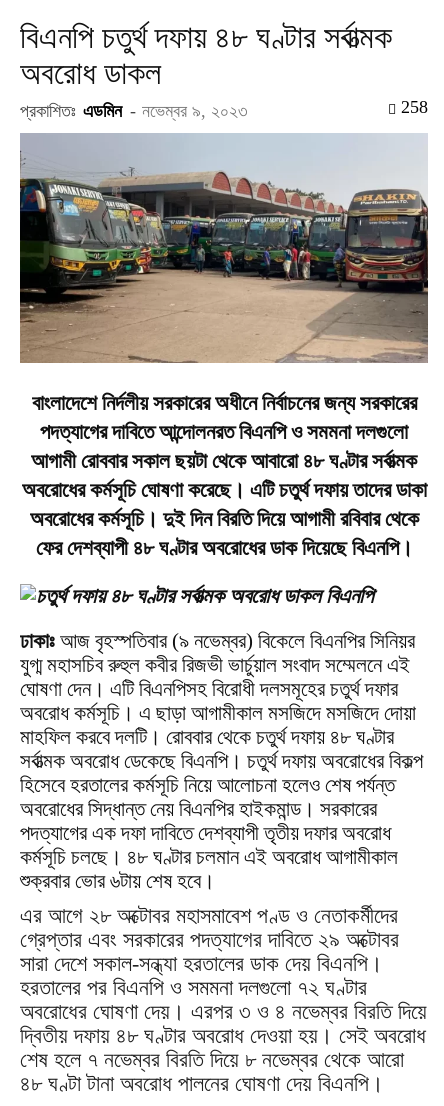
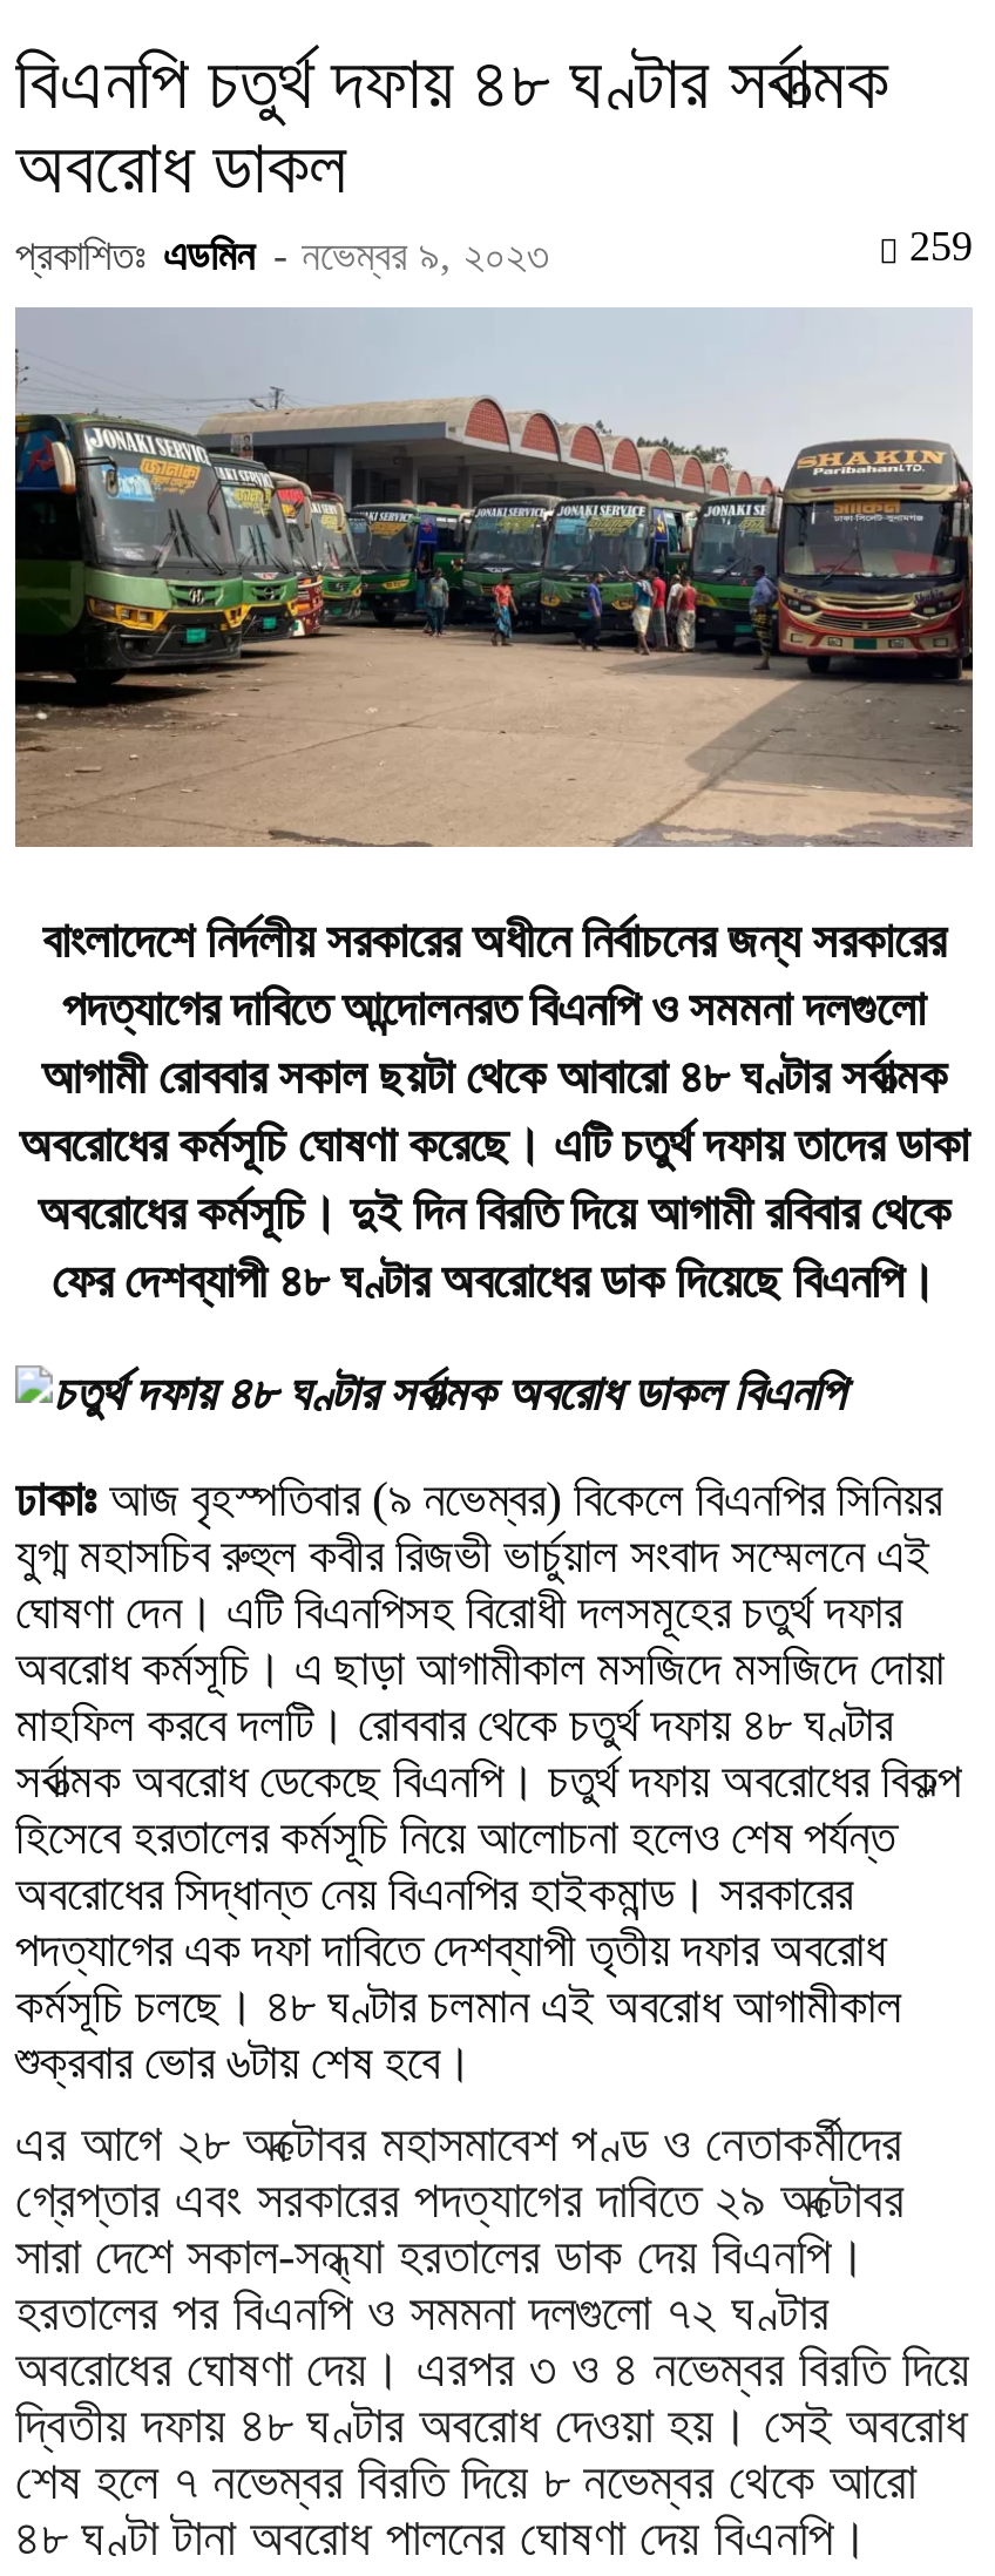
[401,97,428,117] 258 -> [909,223,973,270] 259

